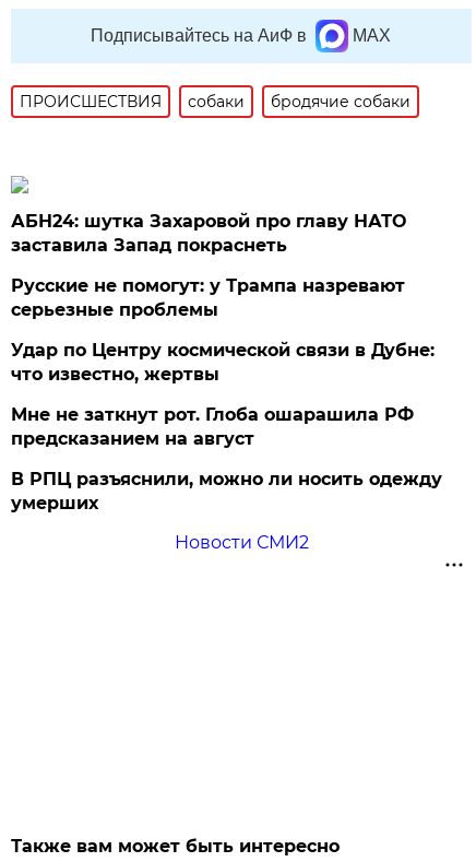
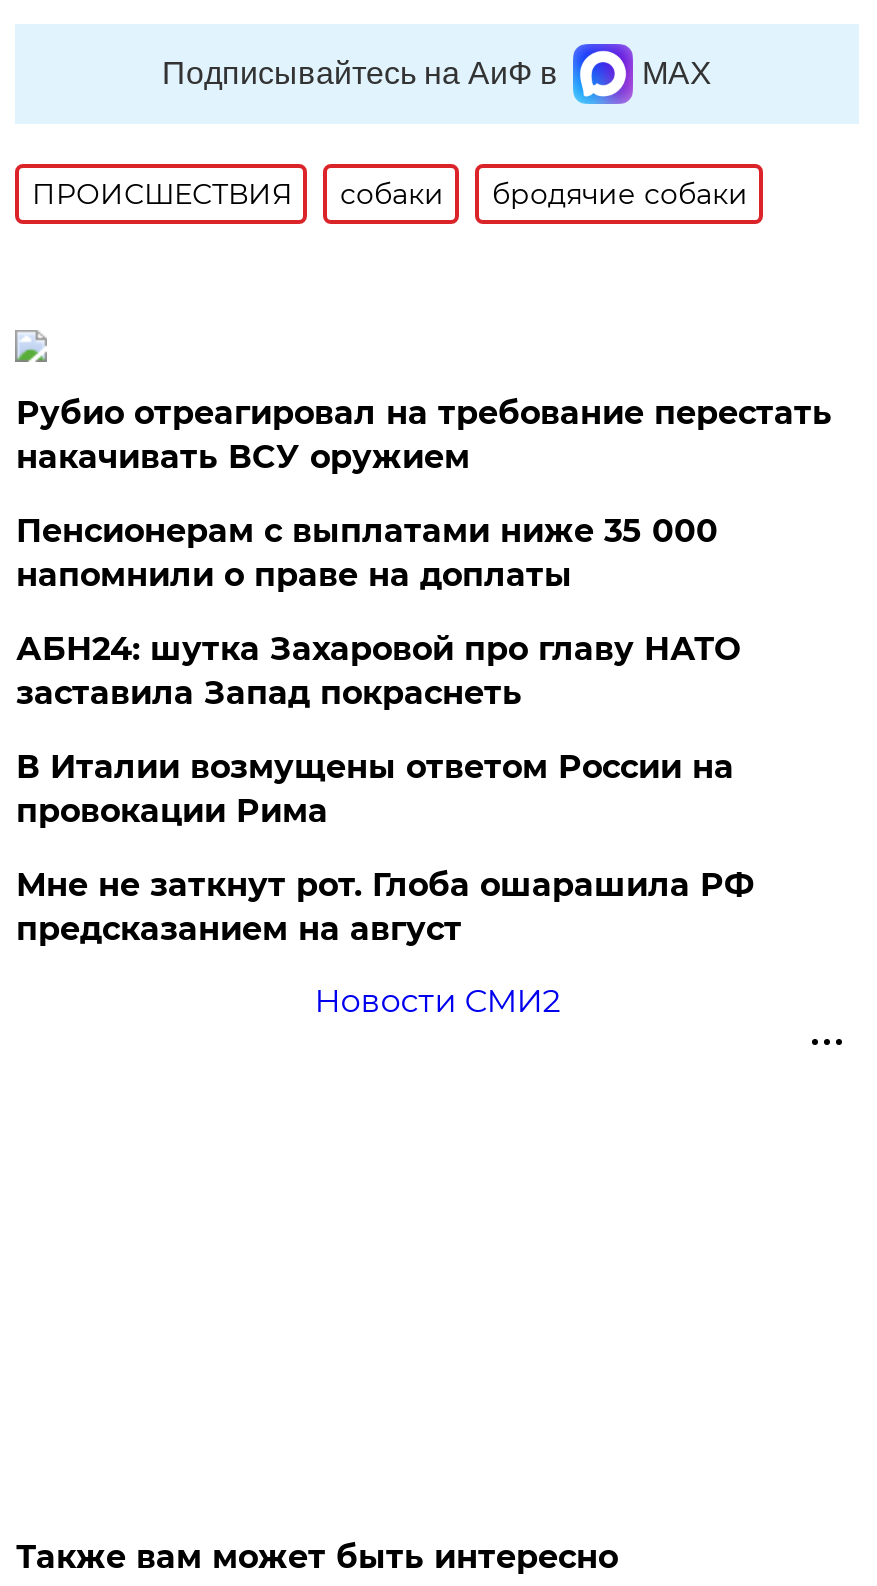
none -> [16,394,832,594] Рубио отреагировал на требование перестать | накачивать ВСУ оружием | Пенсионерам с выплатами ниже 35 000 | напомнили о праве на доплаты
moved [11,211,407,256] -> [16,630,740,712]: АБН24: шутка Захаровой про главу НАТО | заставила Запад покраснеть
[11,275,435,385] Русские не помогут: у Трампа назревают | серьезные проблемы | Удар по Центру космической связи в Дубне: | что известно, жертвы -> [16,748,734,830] В Италии возмущены ответом России на | провокации Рима
moved [11,404,414,449] -> [16,866,754,948]: Мне не заткнут рот. Глоба ошарашила РФ | предсказанием на август
[11,469,443,513] В РПЦ разъяснили, можно ли носить одежду | умерших -> none

